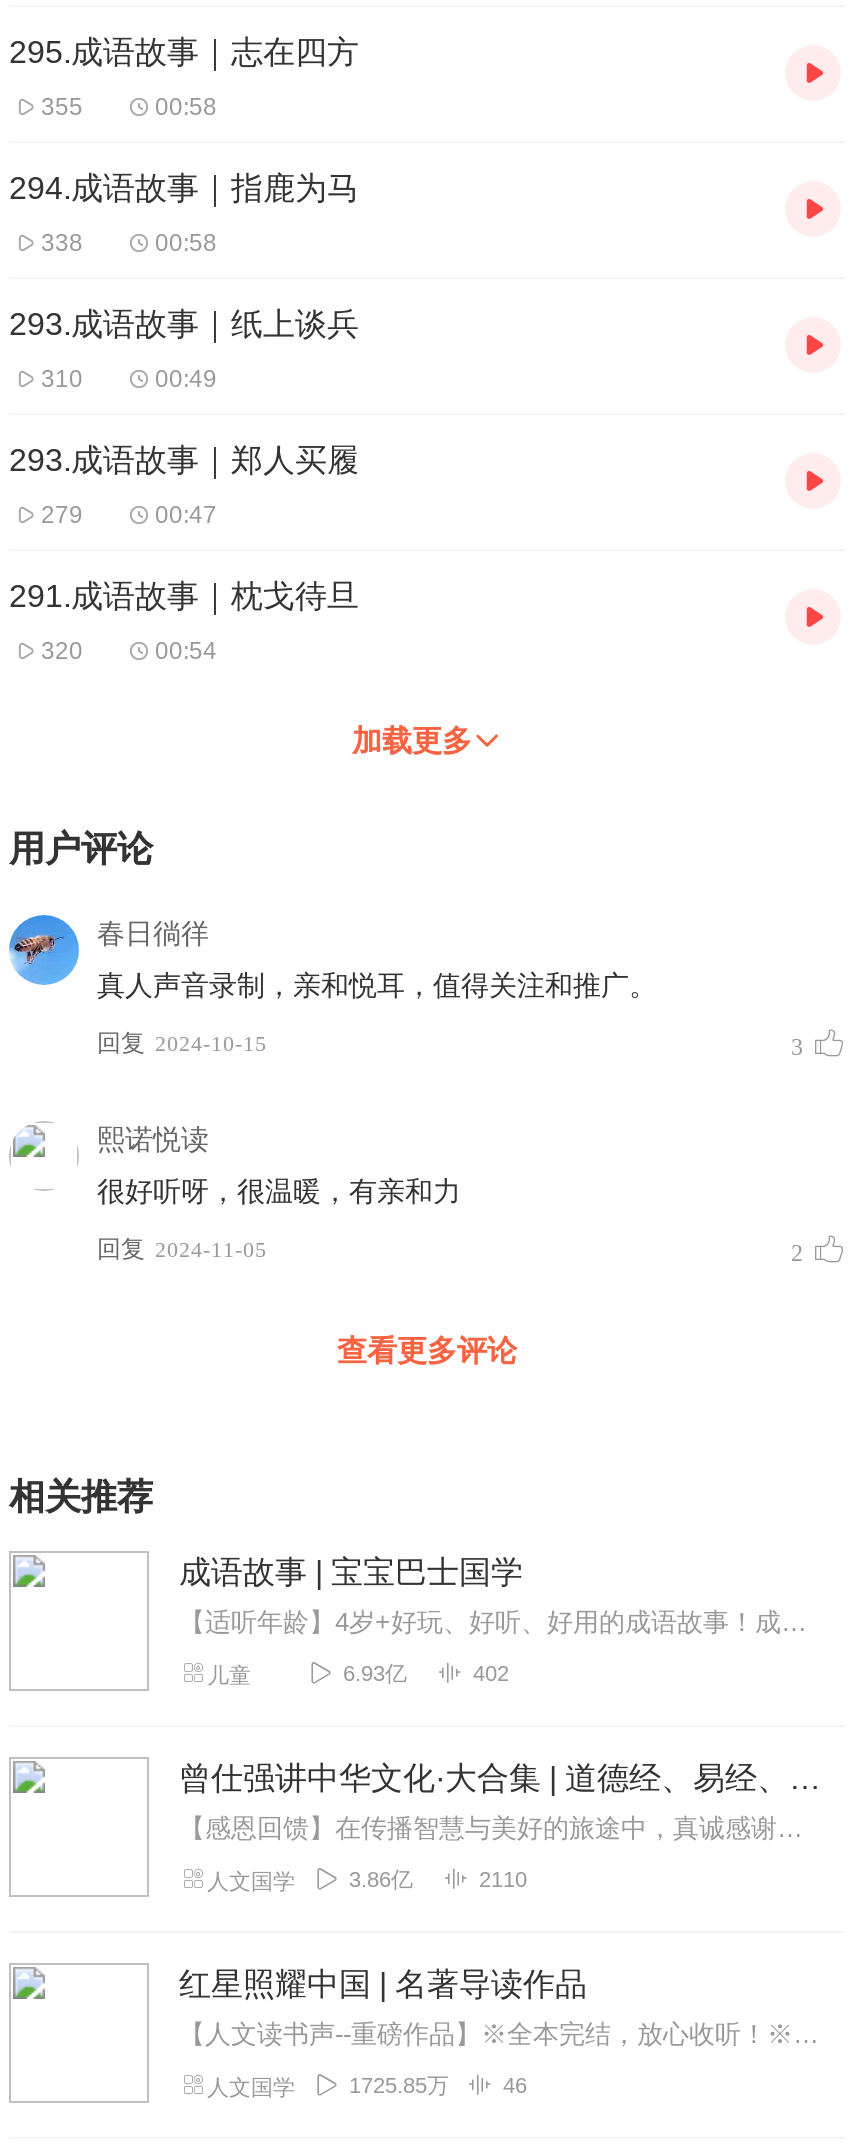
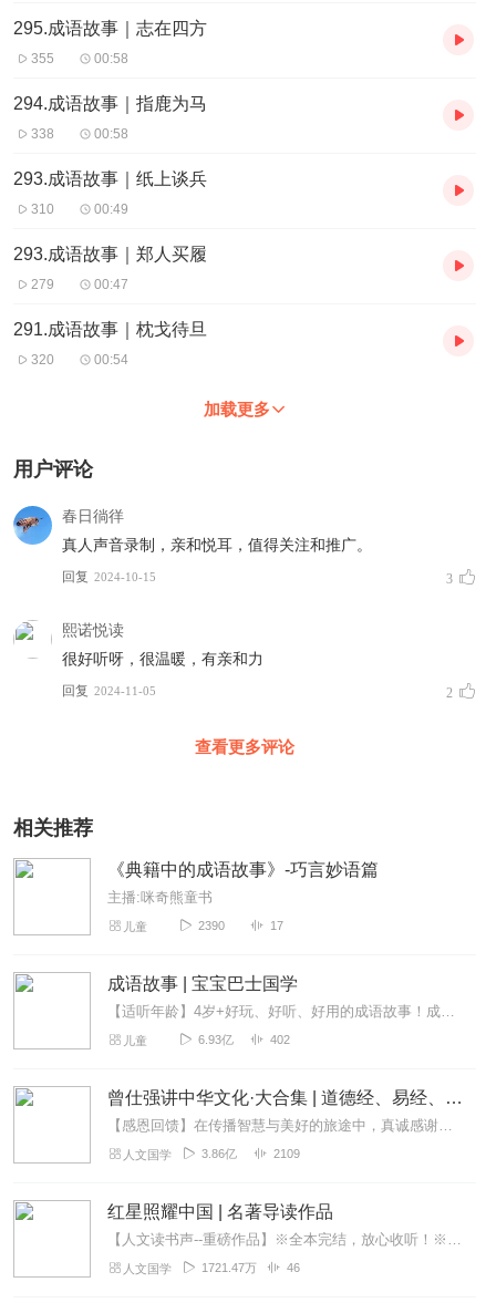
none -> [107,860,379,933] 《典籍中的成语故事》-巧言妙语篇 | 主播:咪奇熊童书 | 儿童 | 2390 | 17
[479,1867,527,1891] 2110 -> [273,1147,300,1160] 2109
[349,2073,449,2097] 1725.85万 -> [201,1261,257,1274] 1721.47万

